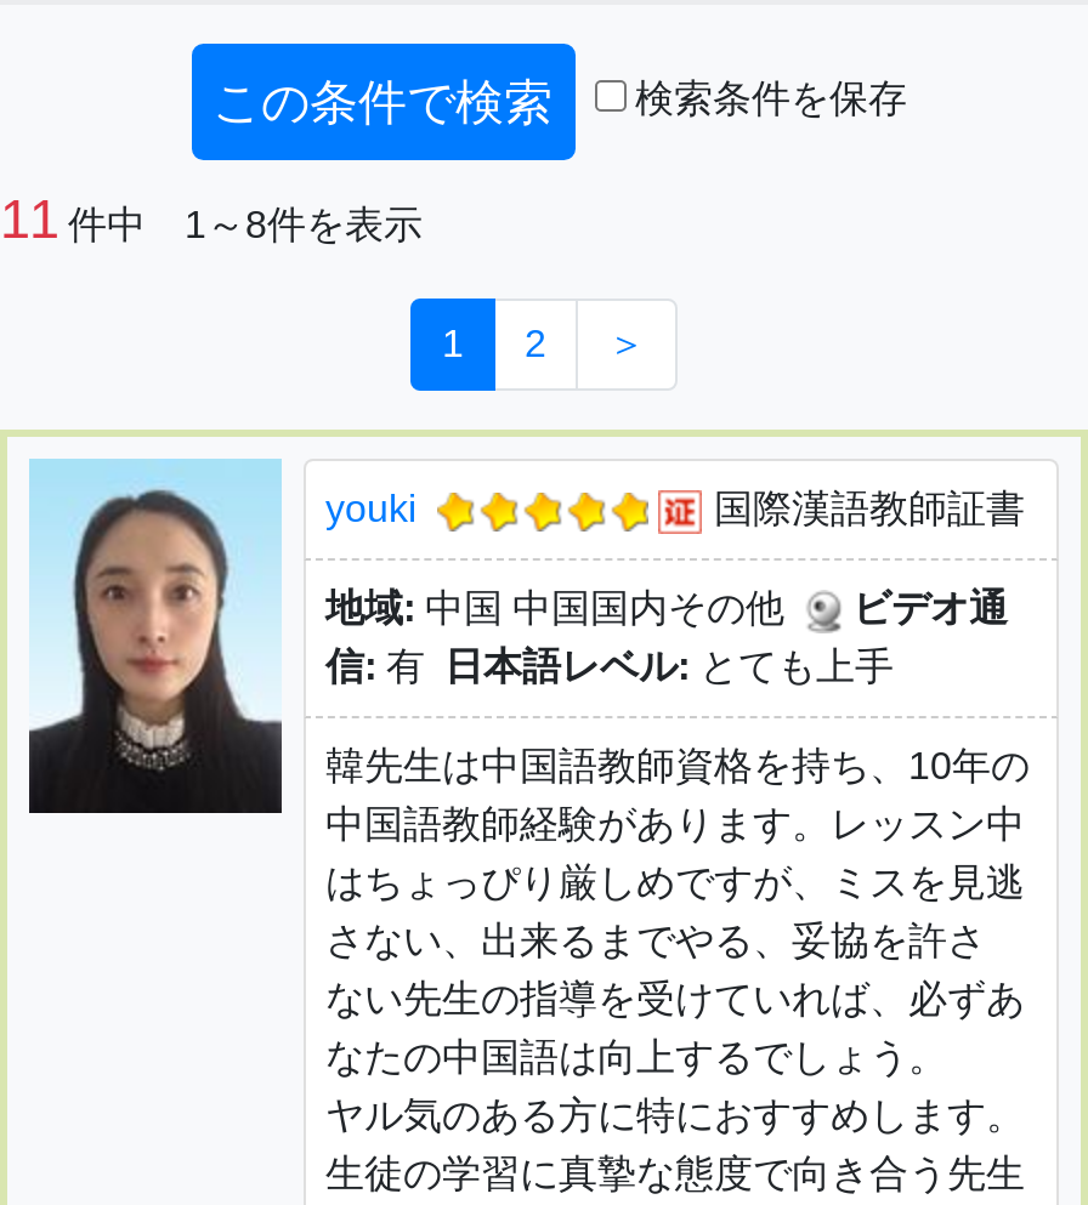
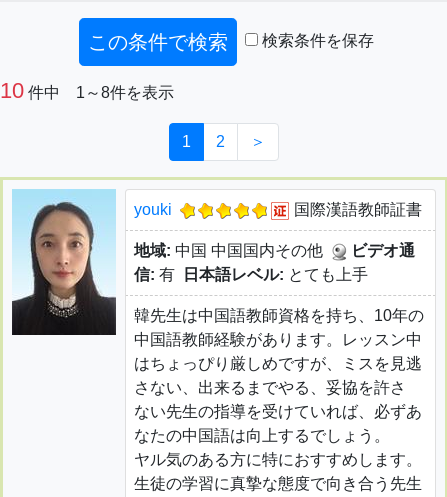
[0,189,423,250] 11 件中 1～8件を表示 -> [0,78,174,103] 10 件中 1～8件を表示

